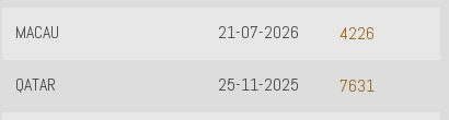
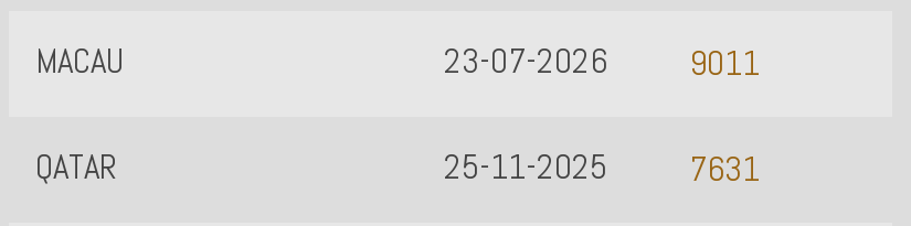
[218,22,299,44] 21-07-2026 -> [444,40,607,84] 23-07-2026
[339,22,375,44] 4226 -> [689,41,760,85] 9011

